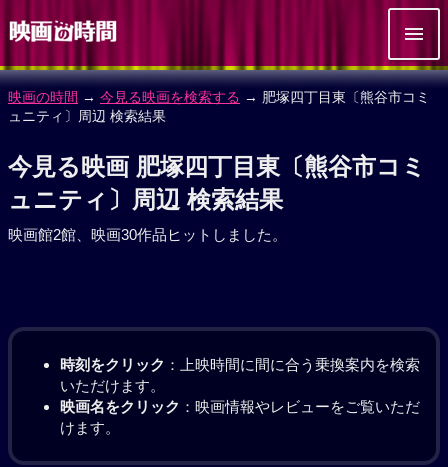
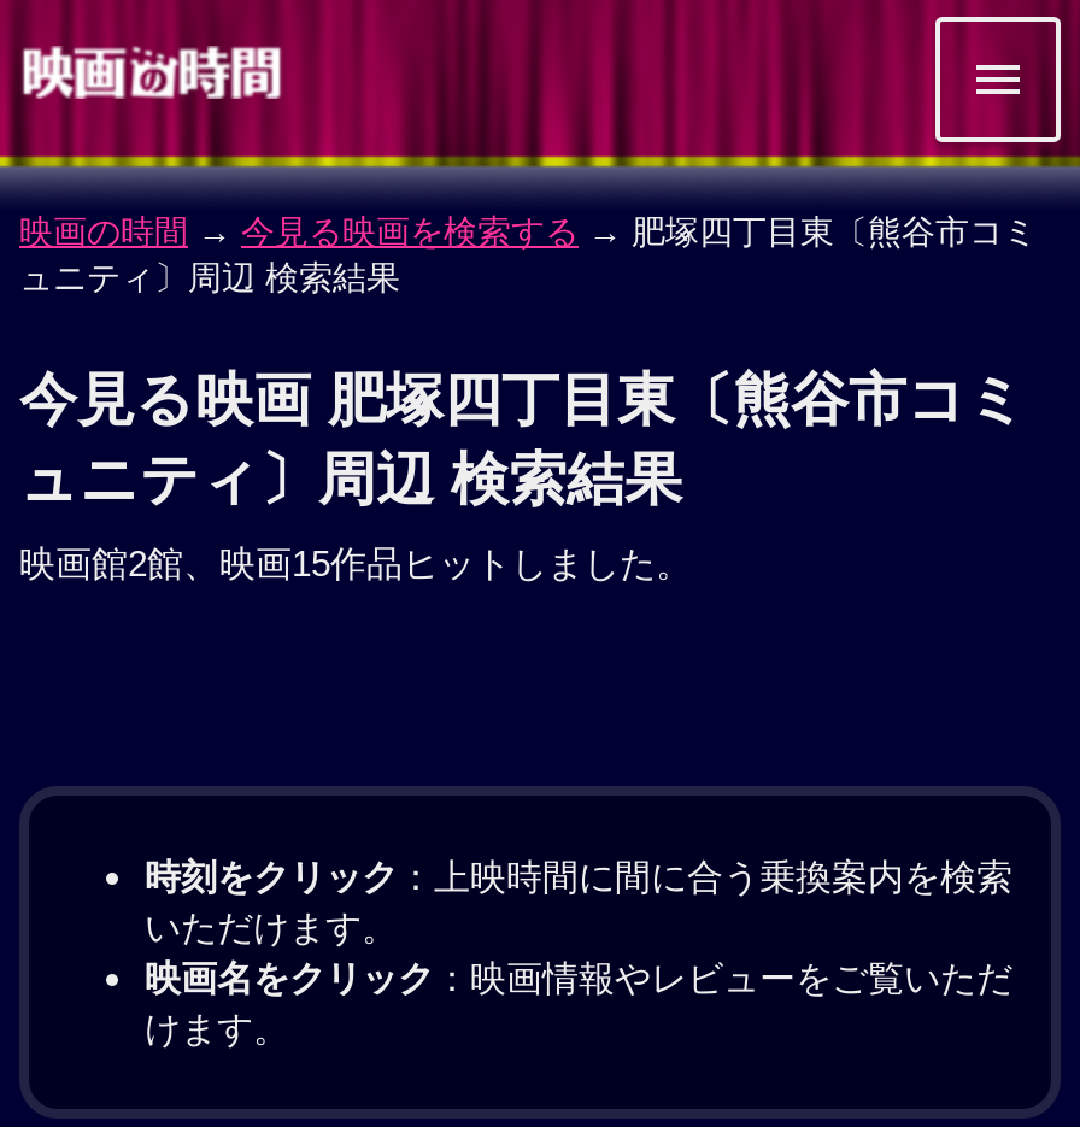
[8,226,287,243] 映画館2館、映画30作品ヒットしました。 -> [19,542,692,583] 映画館2館、映画15作品ヒットしました。

